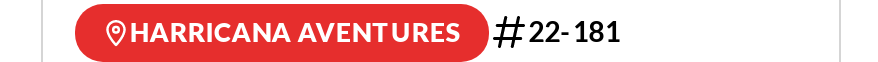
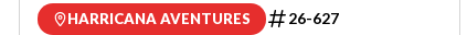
[529,15,621,49] 22-181 -> [288,9,339,28] 26-627

